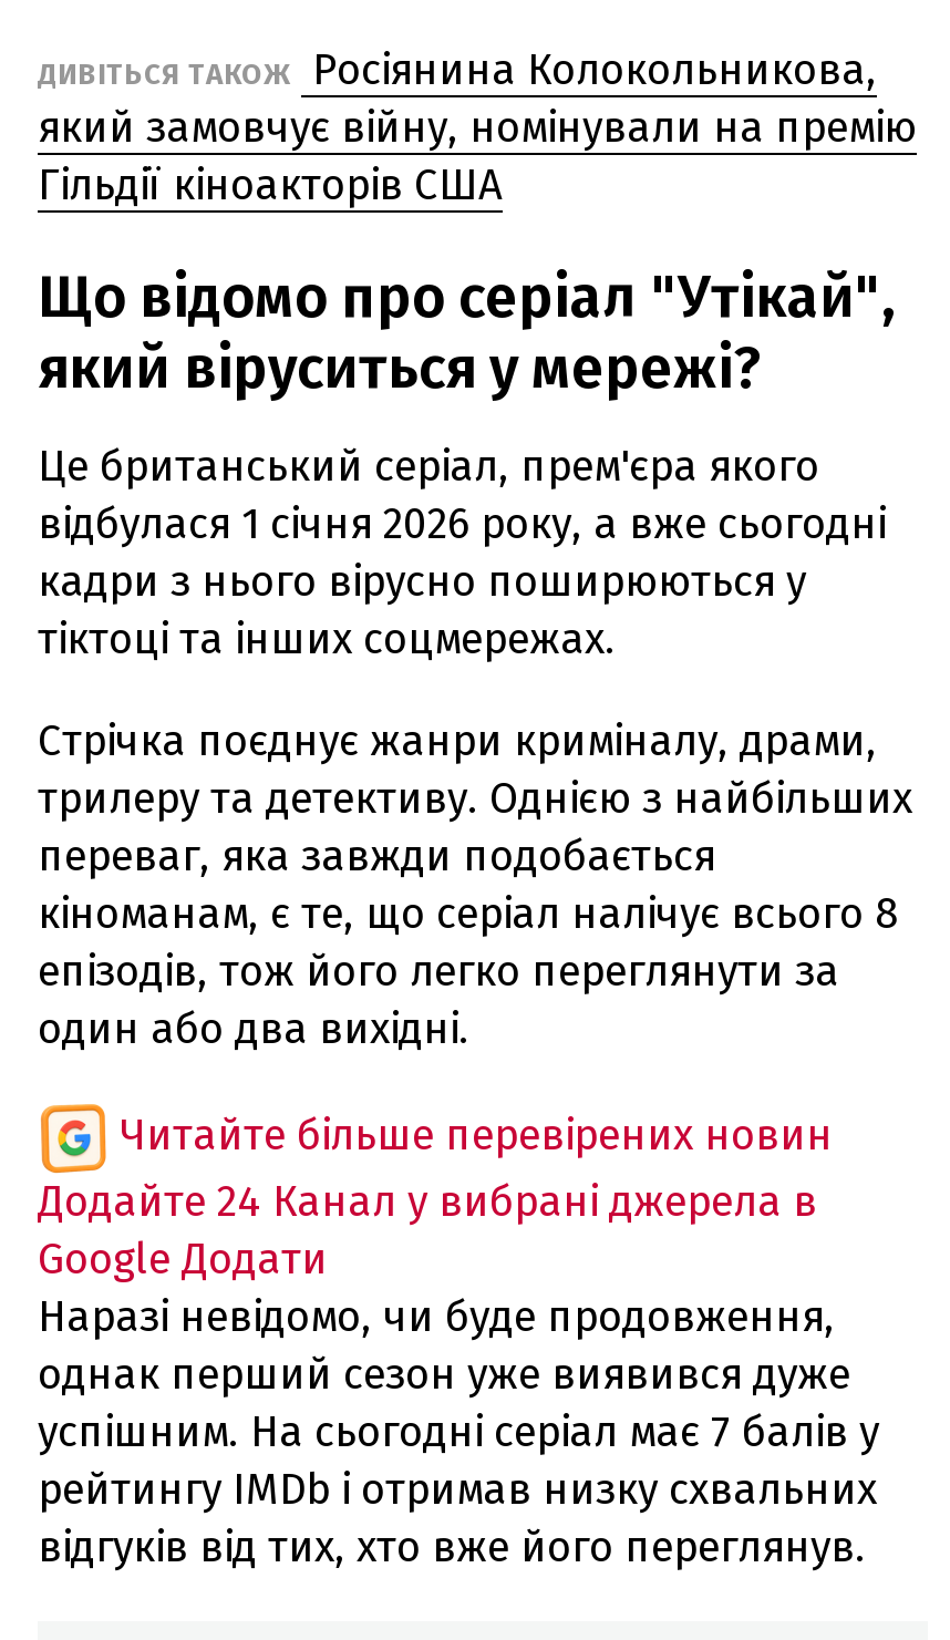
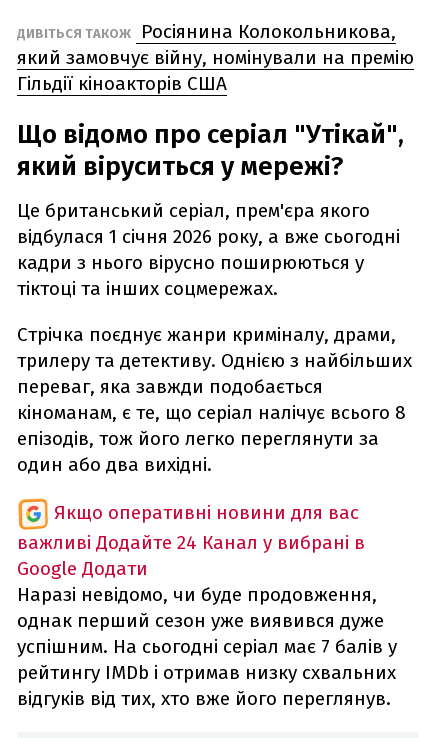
[38,1109,833,1226] Читайте більше перевірених новин | Додайте 24 Канал у вибрані джерела в -> [17,501,365,554] Якщо оперативні новини для вас | важливі Додайте 24 Канал у вибрані в

